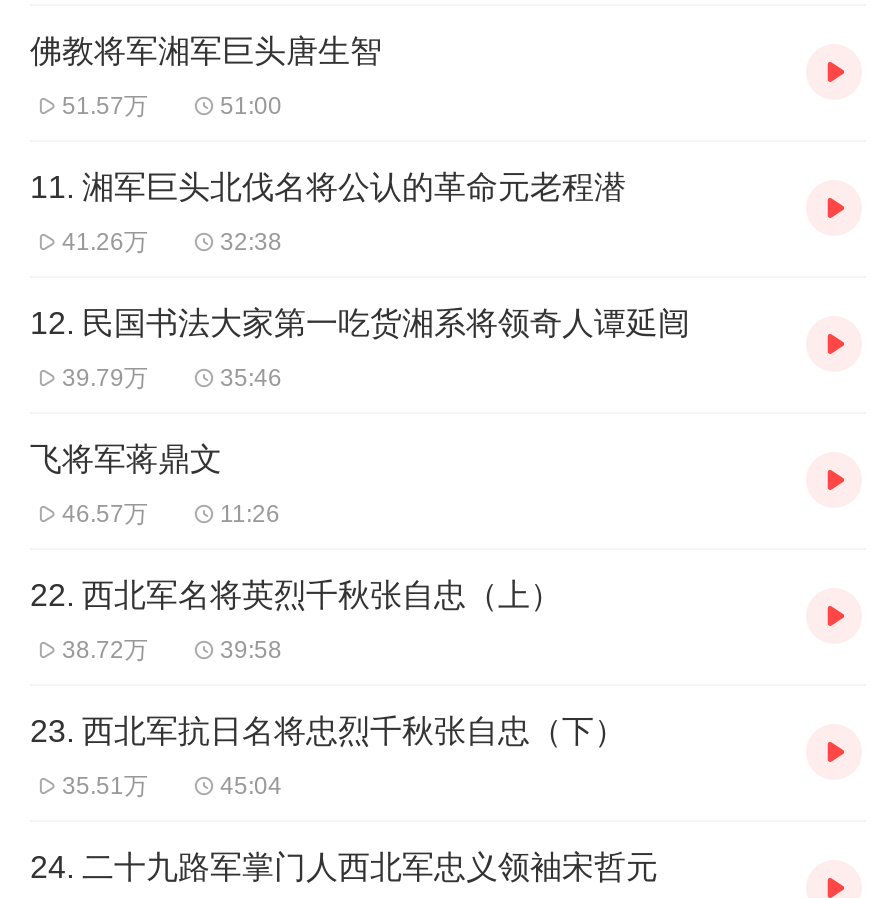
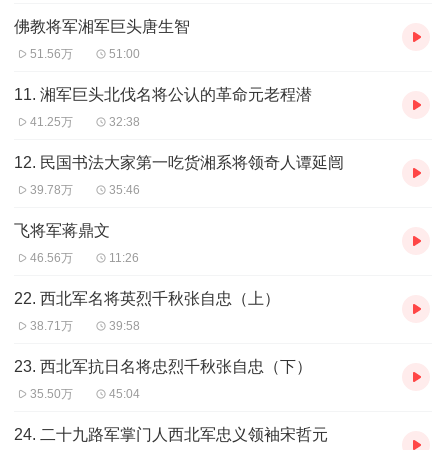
[62,92,148,120] 51.57万 -> [30,47,73,61] 51.56万
[62,228,148,256] 41.26万 -> [30,115,73,129] 41.25万
[62,364,148,392] 39.79万 -> [30,183,73,197] 39.78万
[62,500,148,528] 46.57万 -> [30,251,73,265] 46.56万
[62,636,148,664] 38.72万 -> [30,319,73,333] 38.71万
[62,772,148,800] 35.51万 -> [30,387,73,401] 35.50万

